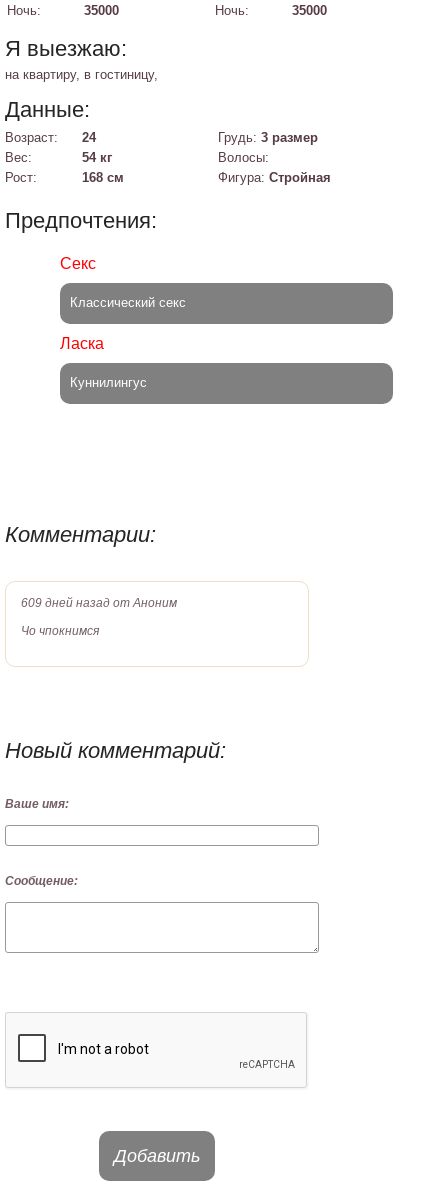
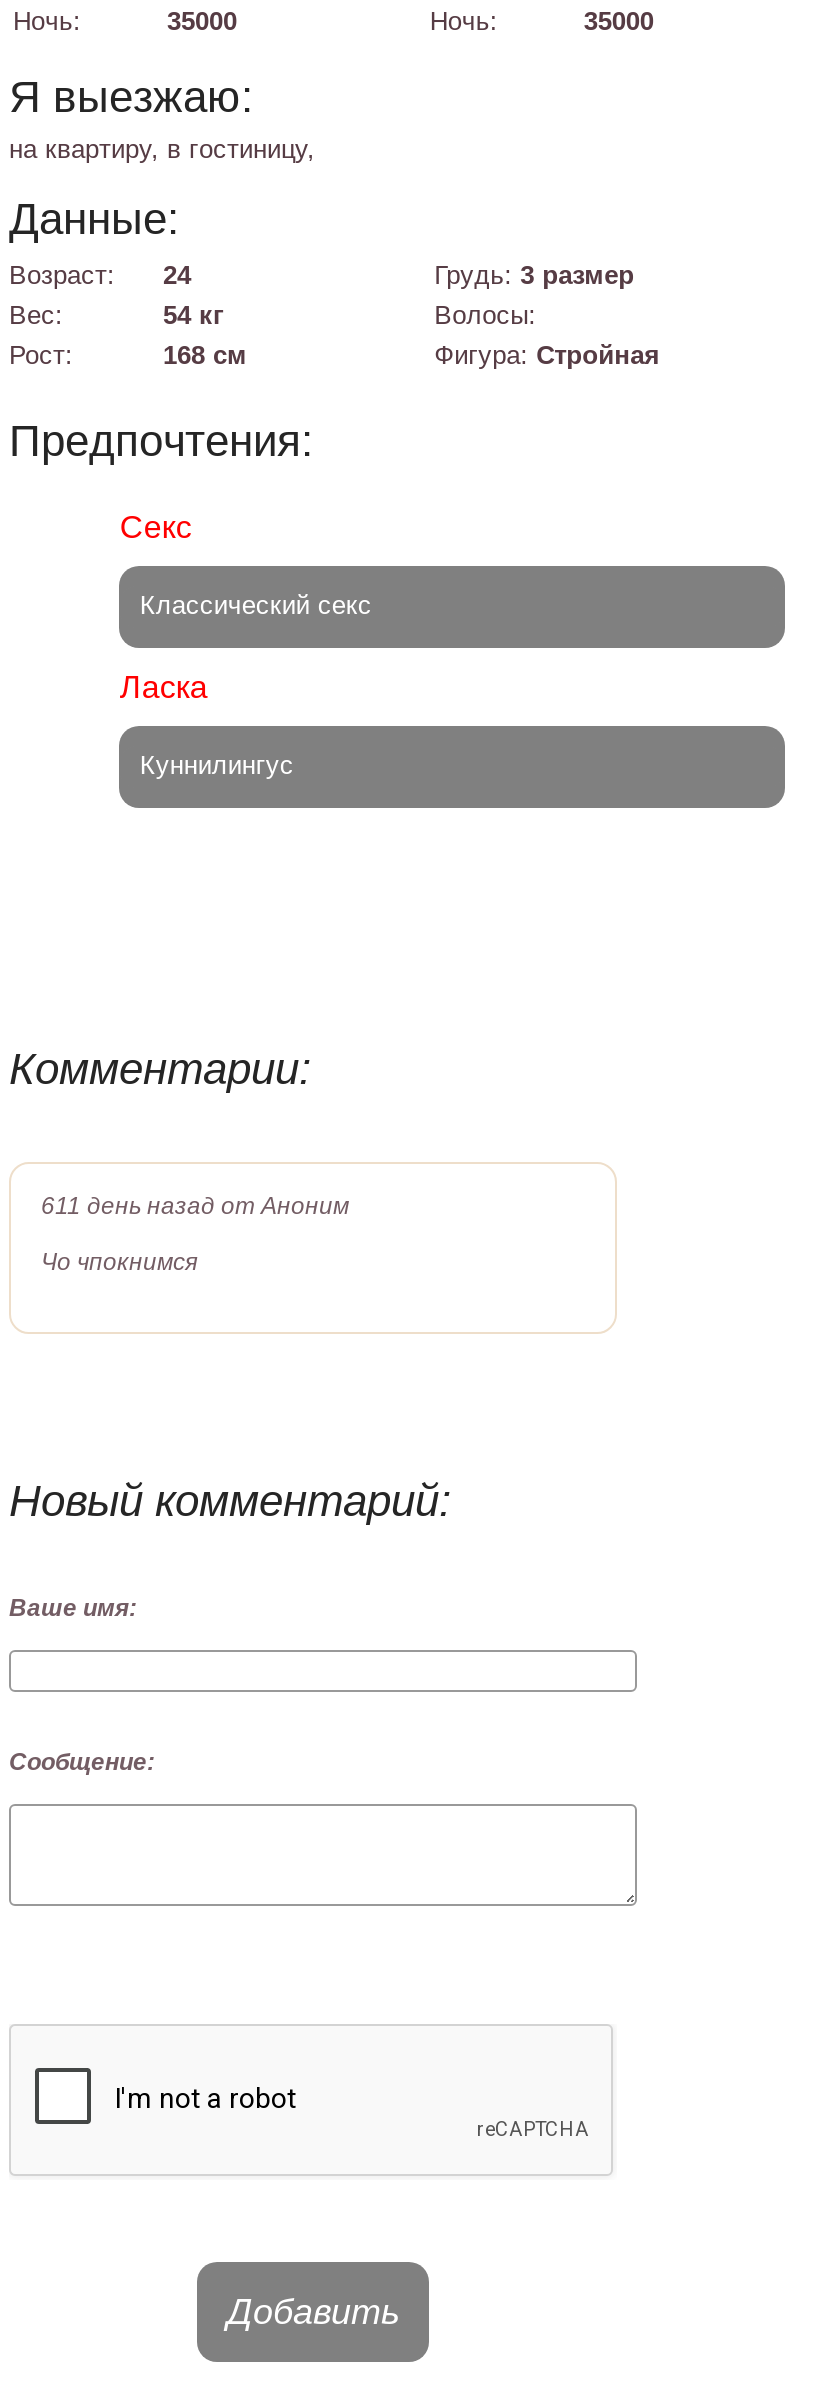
[21,596,177,610] 609 дней назад от Аноним -> [41,1193,349,1221] 611 день назад от Аноним

